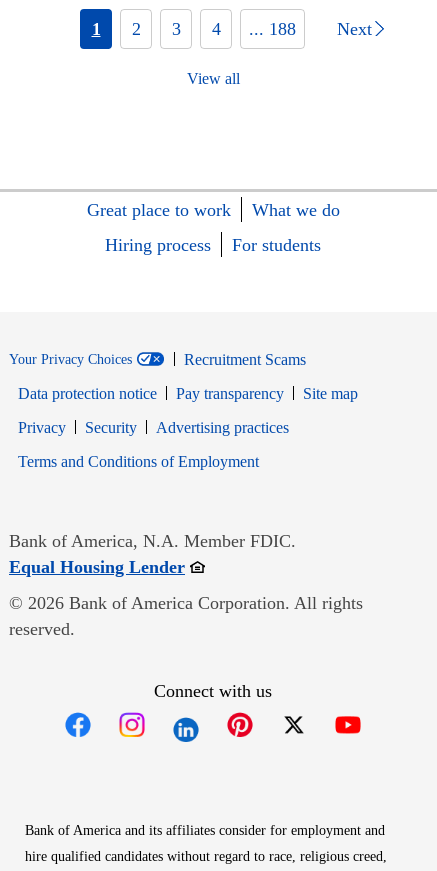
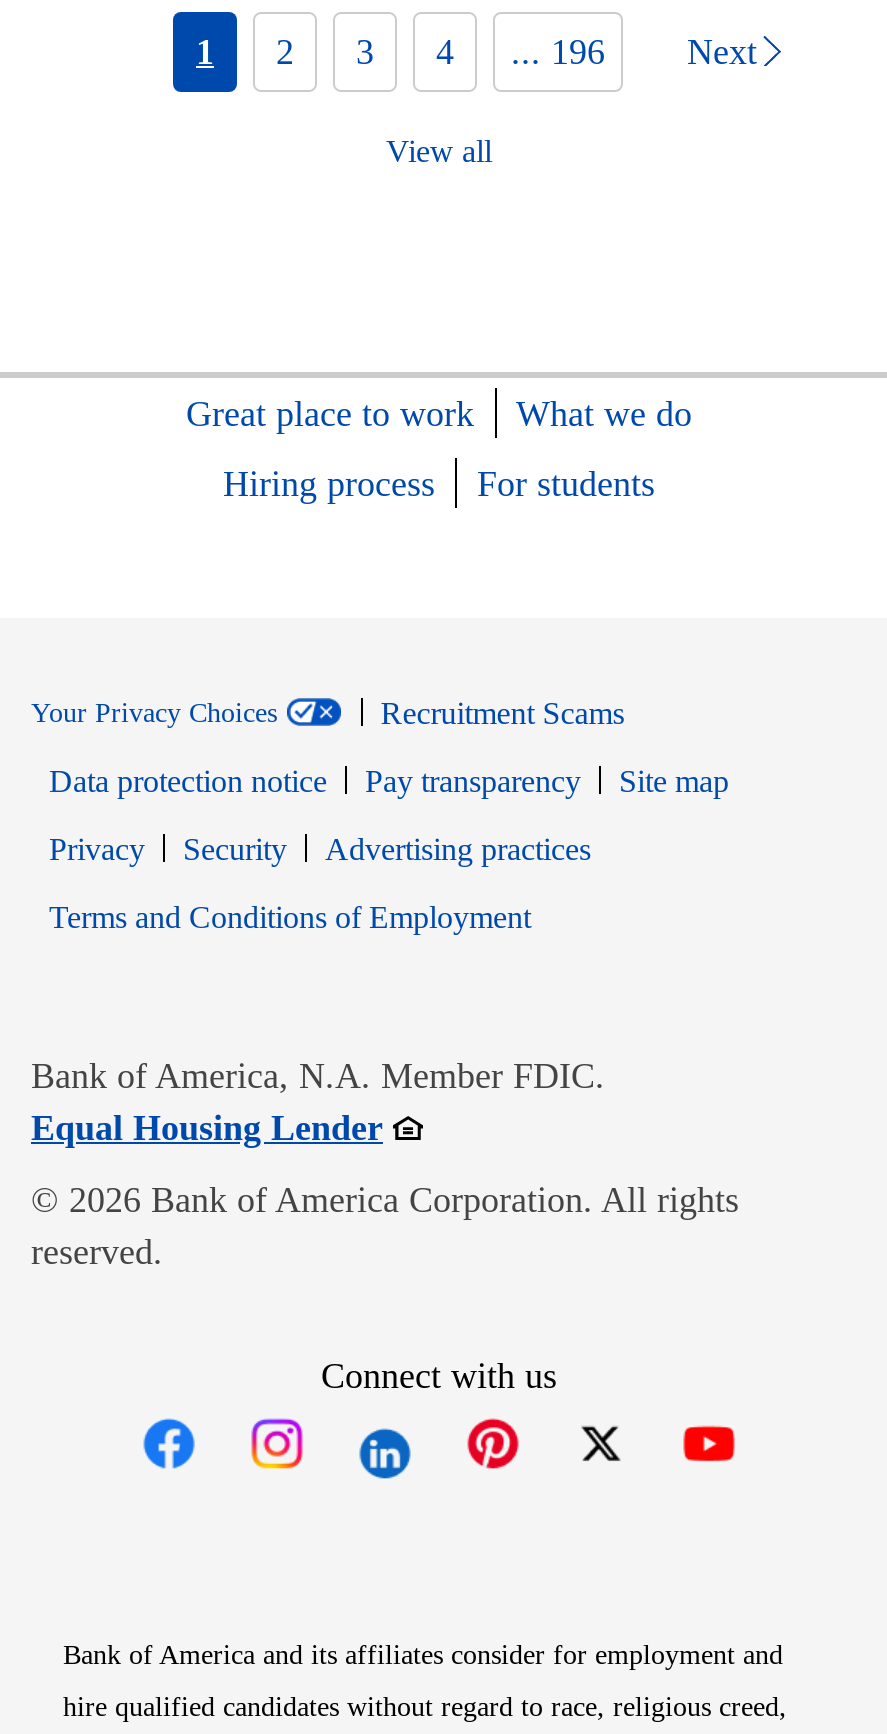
[91,18,296,38] 1 2 3 4 ... 188 -> [196,31,605,71] 1 2 3 4 ... 196

